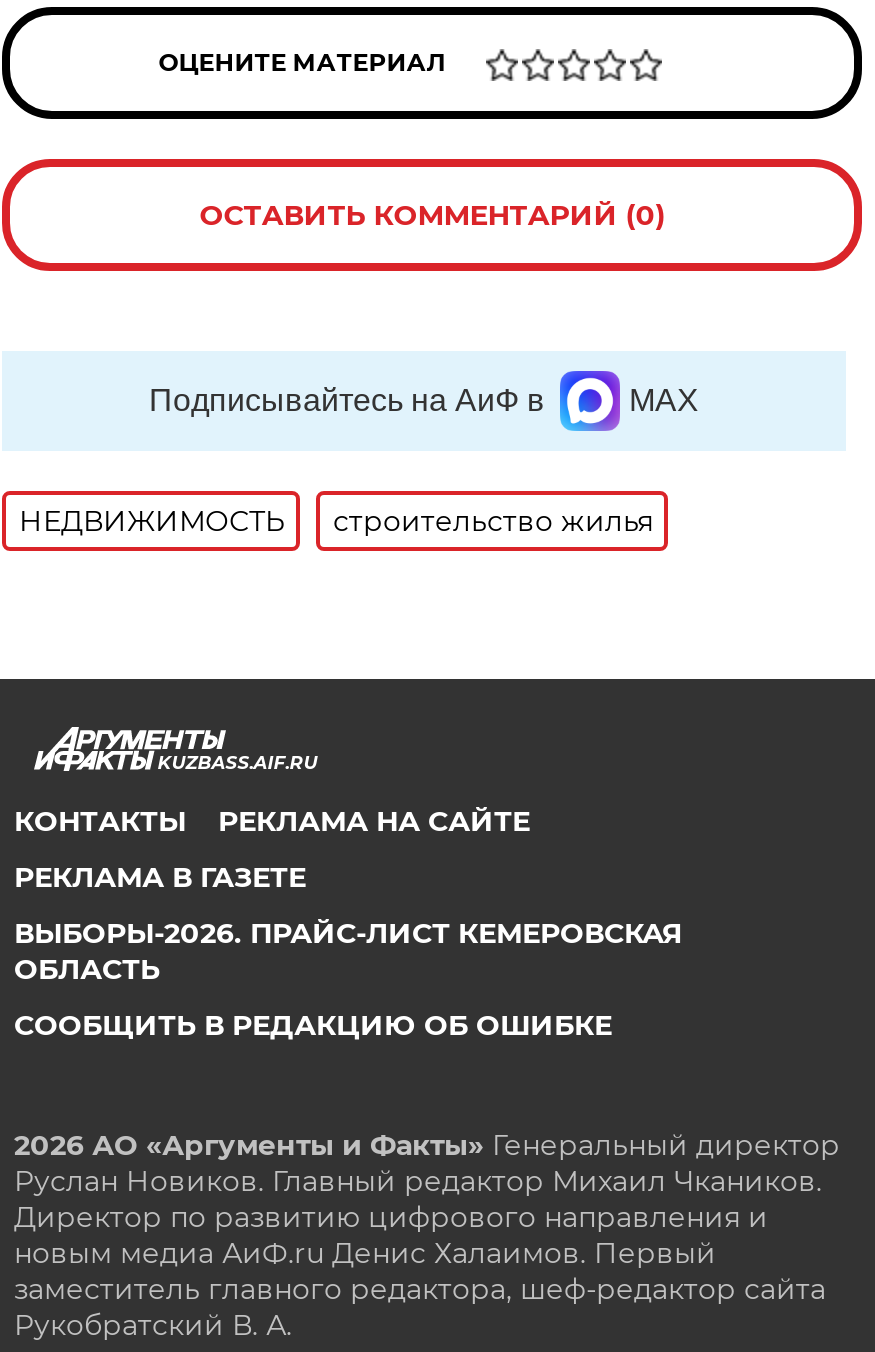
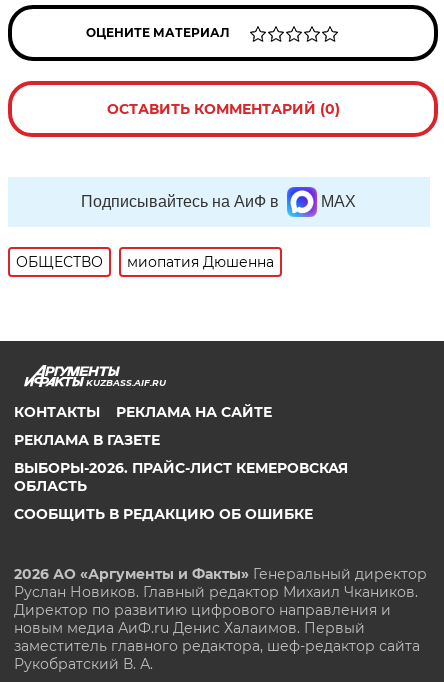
[19,503,653,539] НЕДВИЖИМОСТЬ | строительство жилья -> [16,253,274,271] ОБЩЕСТВО | миопатия Дюшенна

